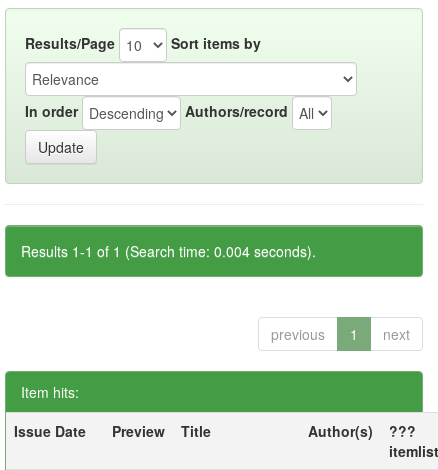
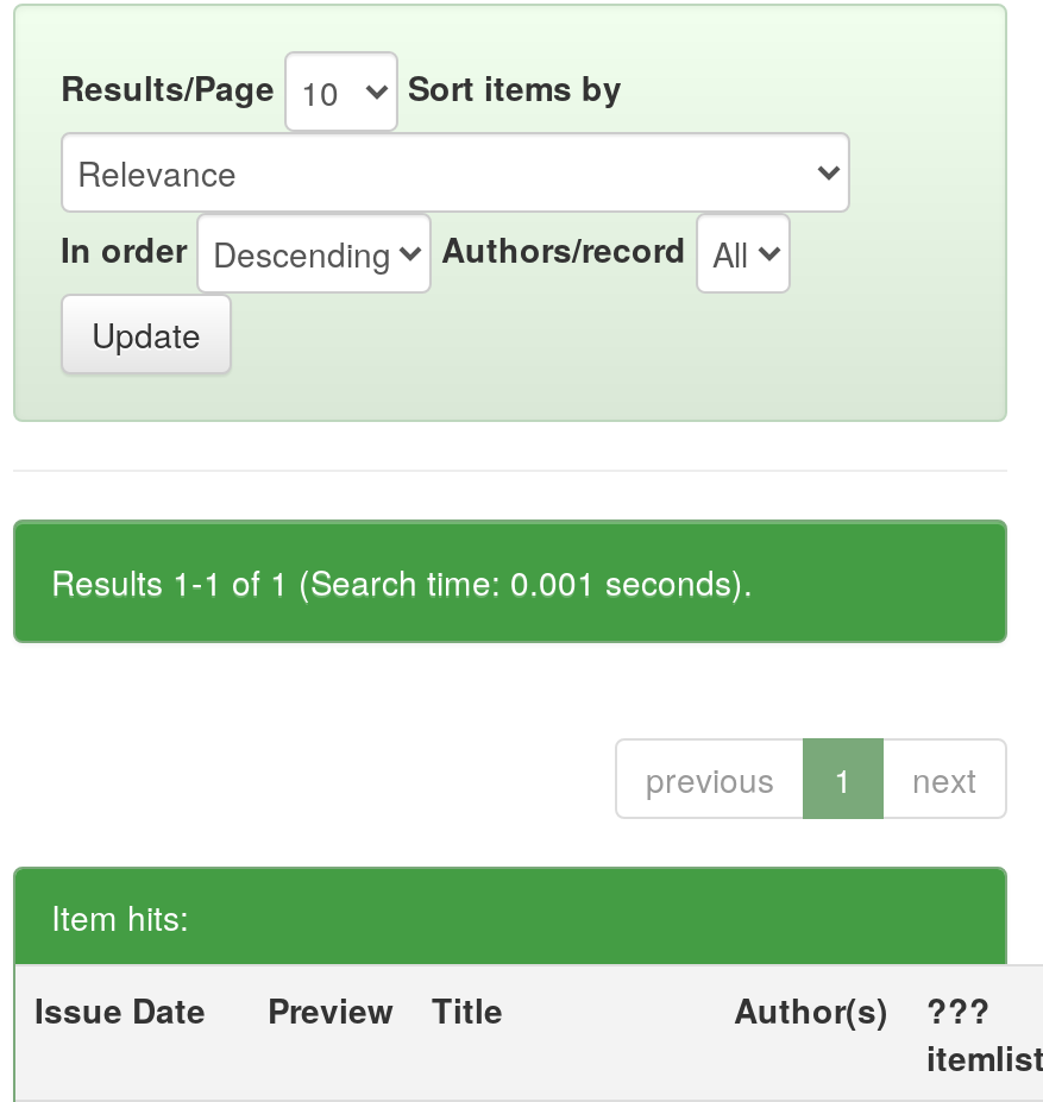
[21,241,316,261] Results 1-1 of 1 (Search time: 0.004 seconds). -> [51,558,753,605] Results 1-1 of 1 (Search time: 0.001 seconds).

